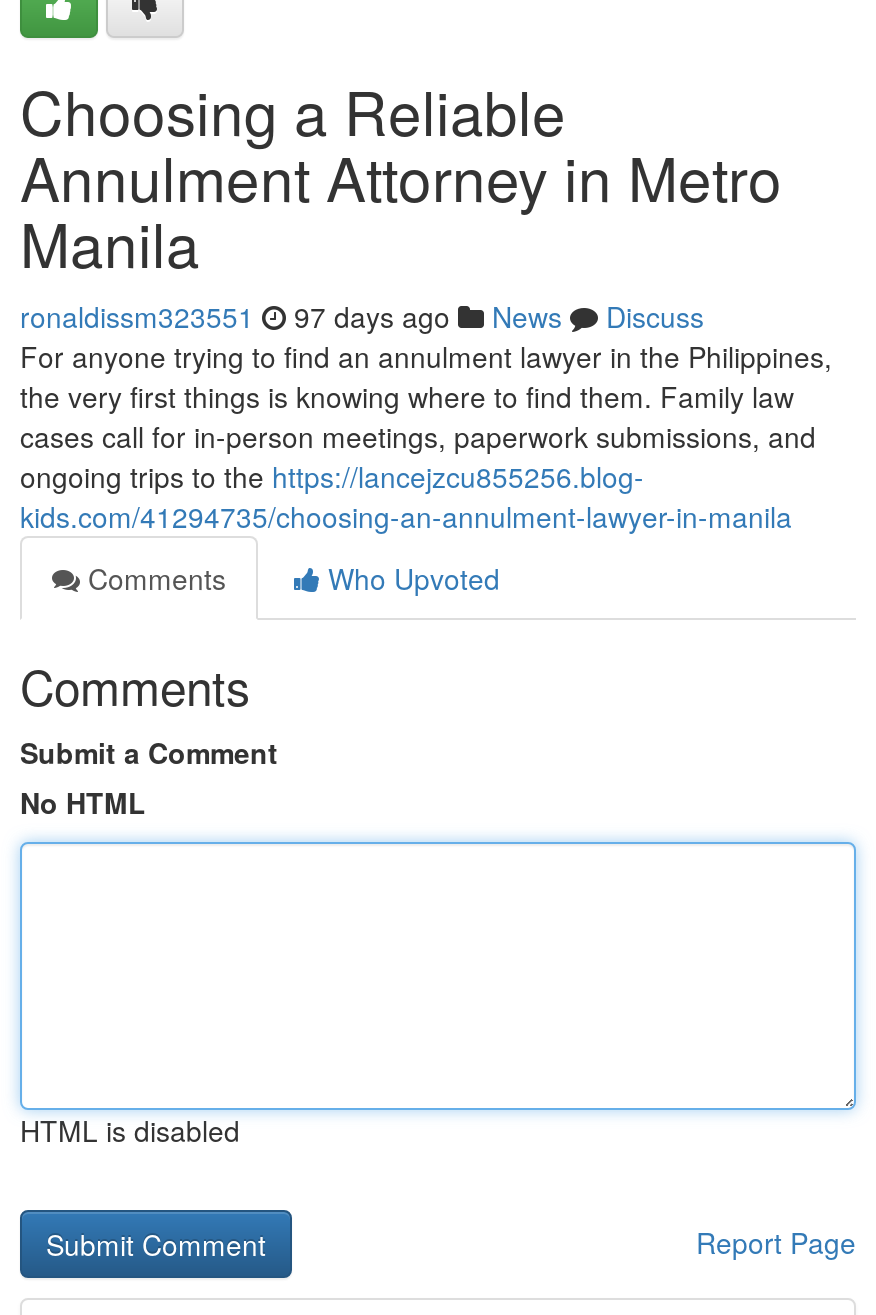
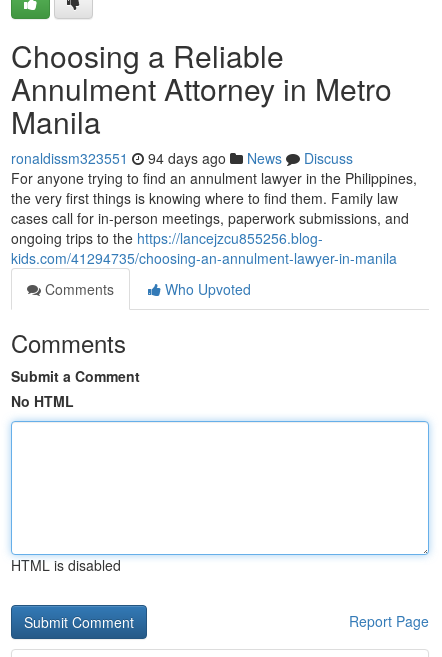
[20,296,704,336] ronaldissm323551 97 days ago News Discuss -> [11,148,353,168] ronaldissm323551 94 days ago News Discuss

